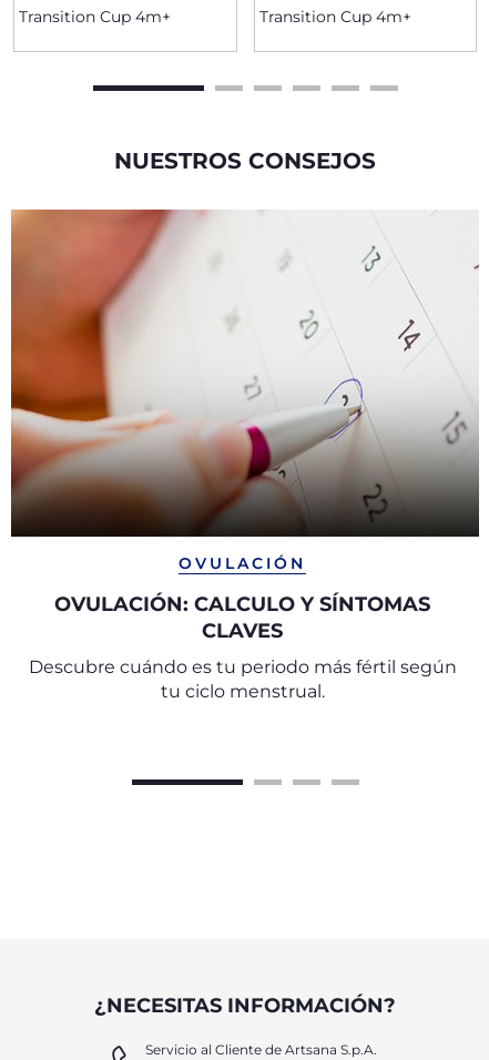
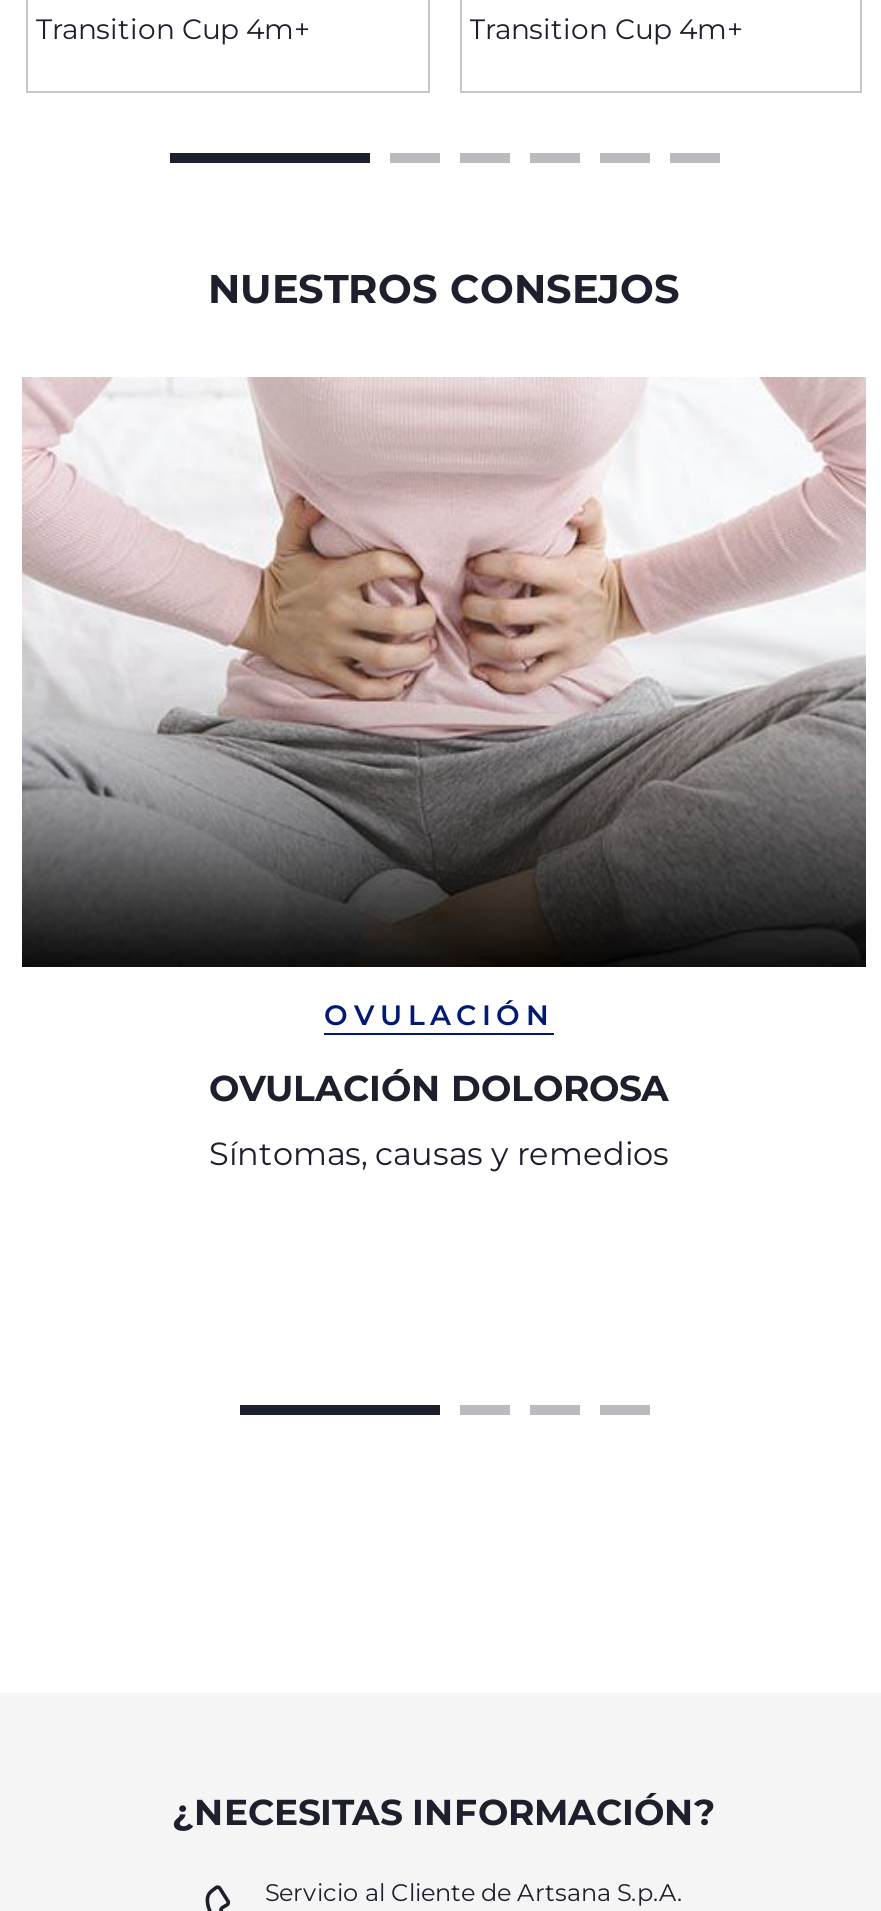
[10,208,479,530] [image] -> [22,377,866,955] [image]
[54,592,430,643] OVULACIÓN: CALCULO Y SÍNTOMAS | CLAVES -> [209,1067,669,1111] OVULACIÓN DOLOROSA
[28,656,456,702] Descubre cuándo es tu periodo más fértil según | tu ciclo menstrual. -> [209,1135,669,1173] Síntomas, causas y remedios

